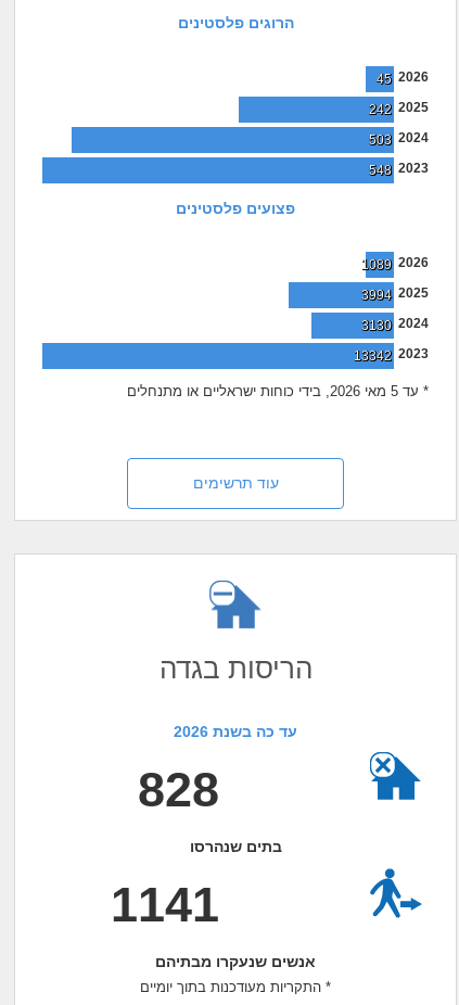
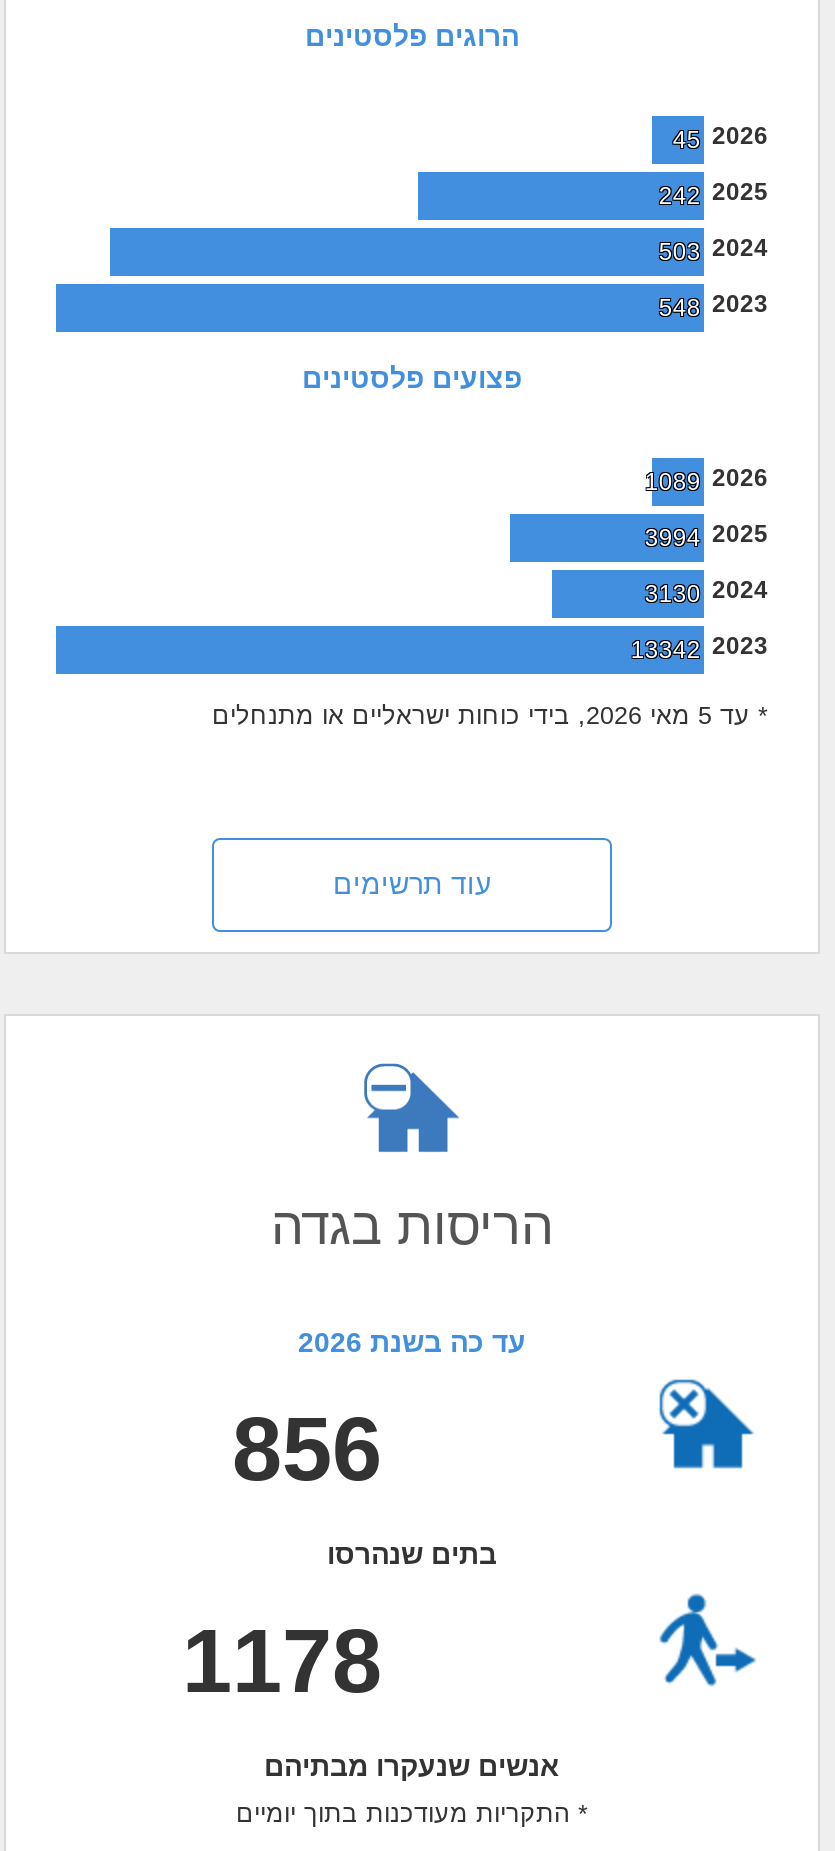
[138,762,219,817] 828 -> [232,1398,382,1500] 856
[111,877,219,932] 1141 -> [182,1610,382,1712] 1178

